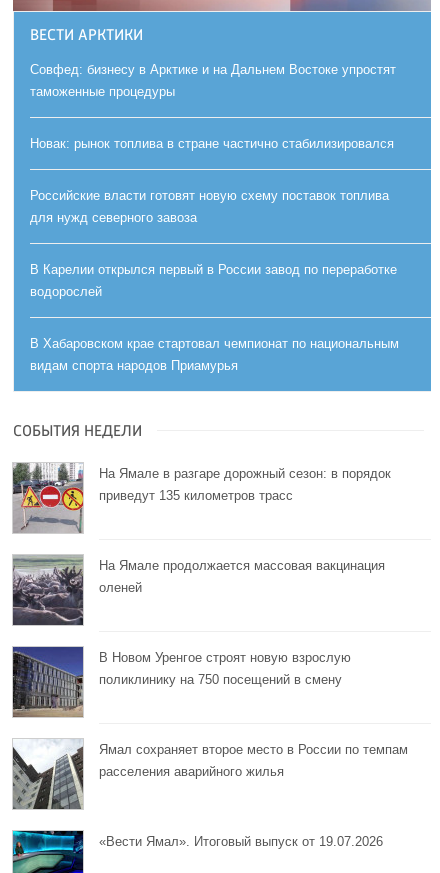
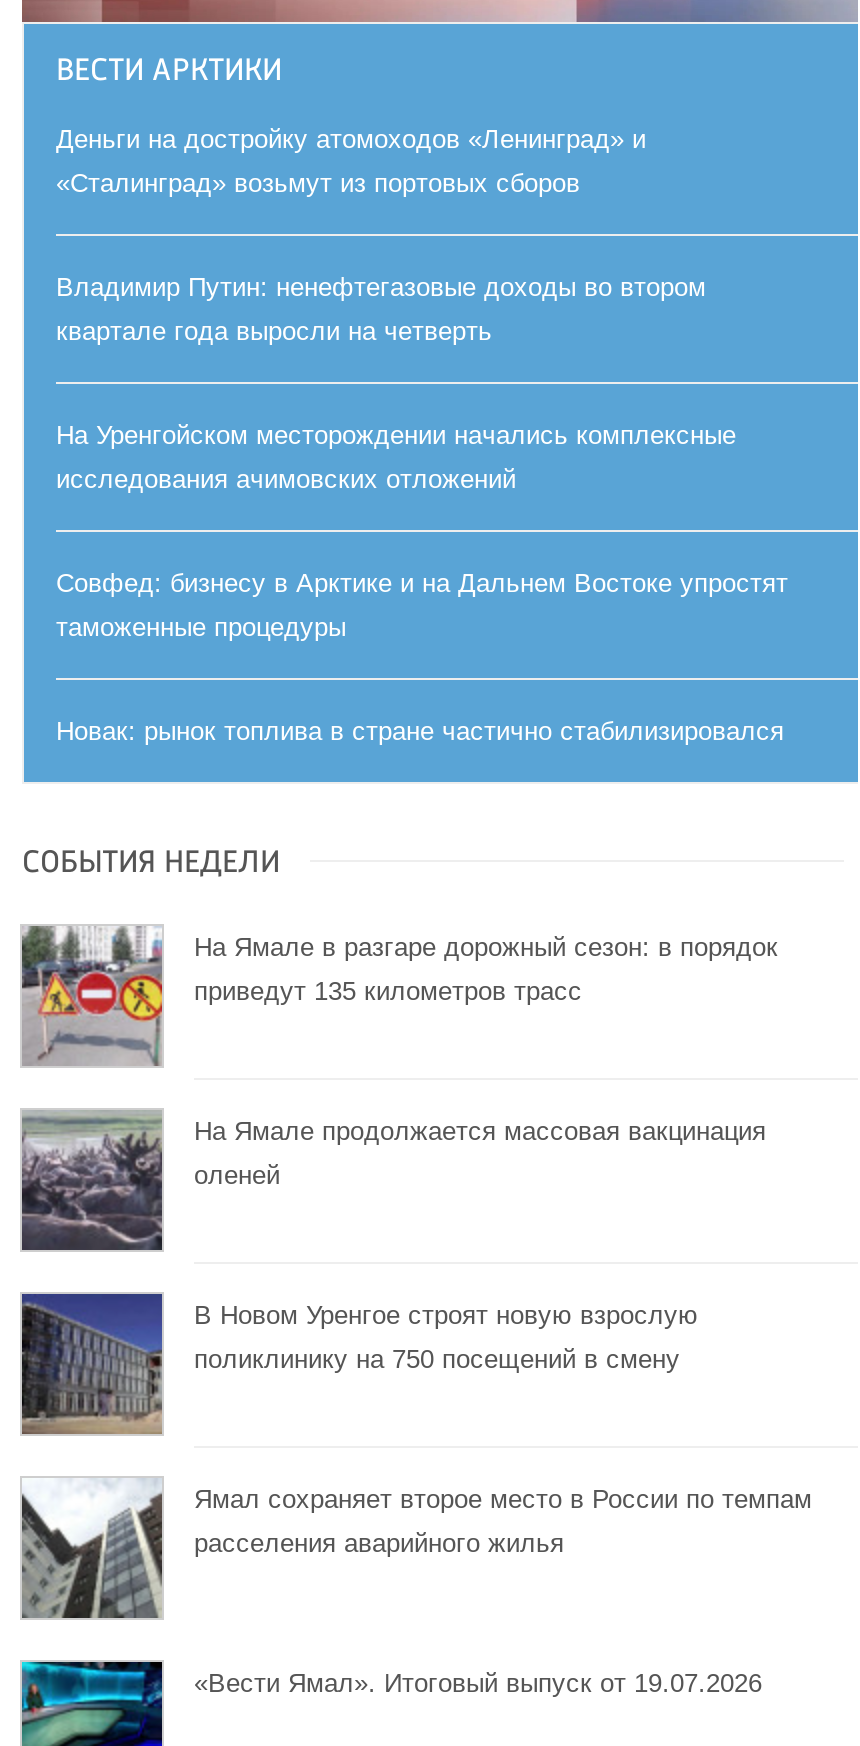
none -> [56,123,736,493] Деньги на достройку атомоходов «Ленинград» и | «Сталинград» возьмут из портовых сборов | Владимир Путин: ненефтегазовые доходы во втором | квартале года выросли на четверть | На Уренгойском месторождении начались комплексные | исследования ачимовских отложений
moved [30,62,396,151] -> [56,567,788,745]: Совфед: бизнесу в Арктике и на Дальнем Востоке упростят | таможенные процедуры | Новак: рынок топлива в стране частично стабилизировался
[30,188,399,373] Российские власти готовят новую схему поставок топлива | для нужд северного завоза | В Карелии открылся первый в России завод по переработке | водорослей | В Хабаровском крае стартовал чемпионат по национальным | видам спорта народов Приамурья -> none

